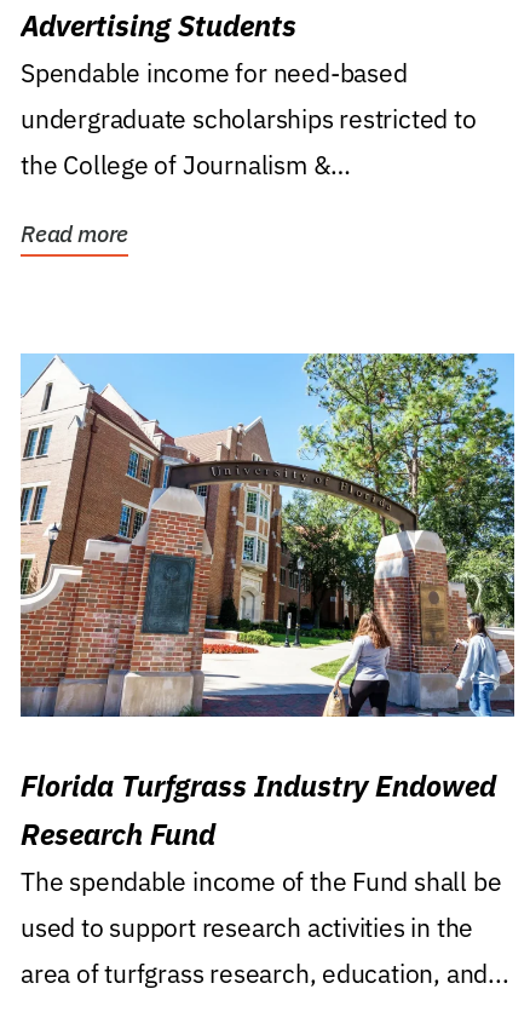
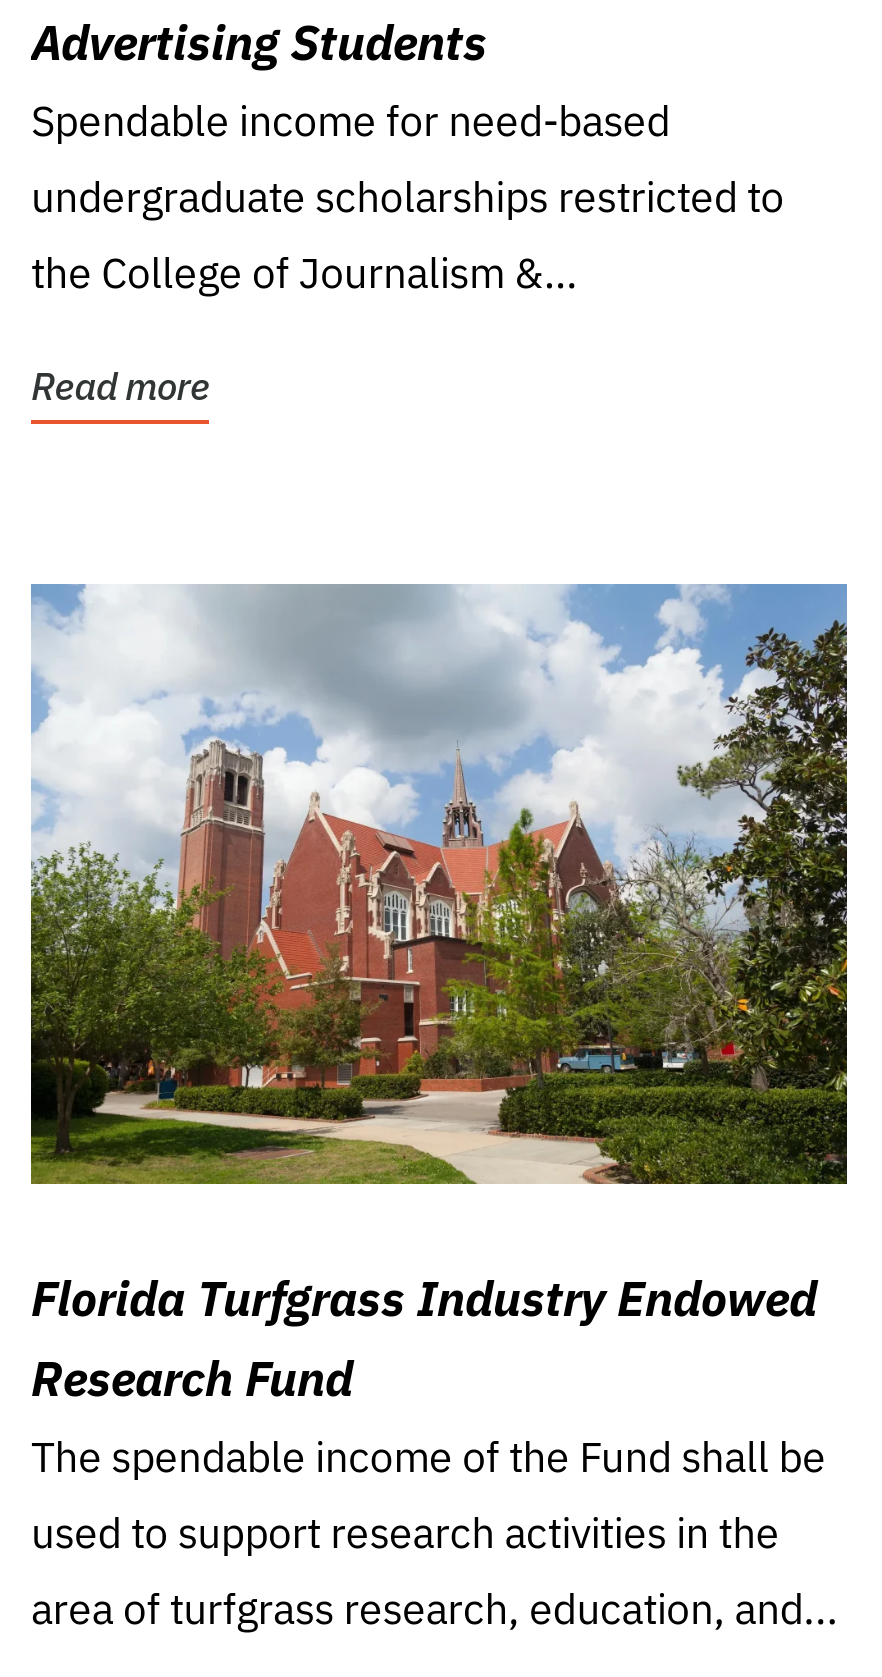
[19,352,515,718] [image] -> [29,582,849,1186] [image]

